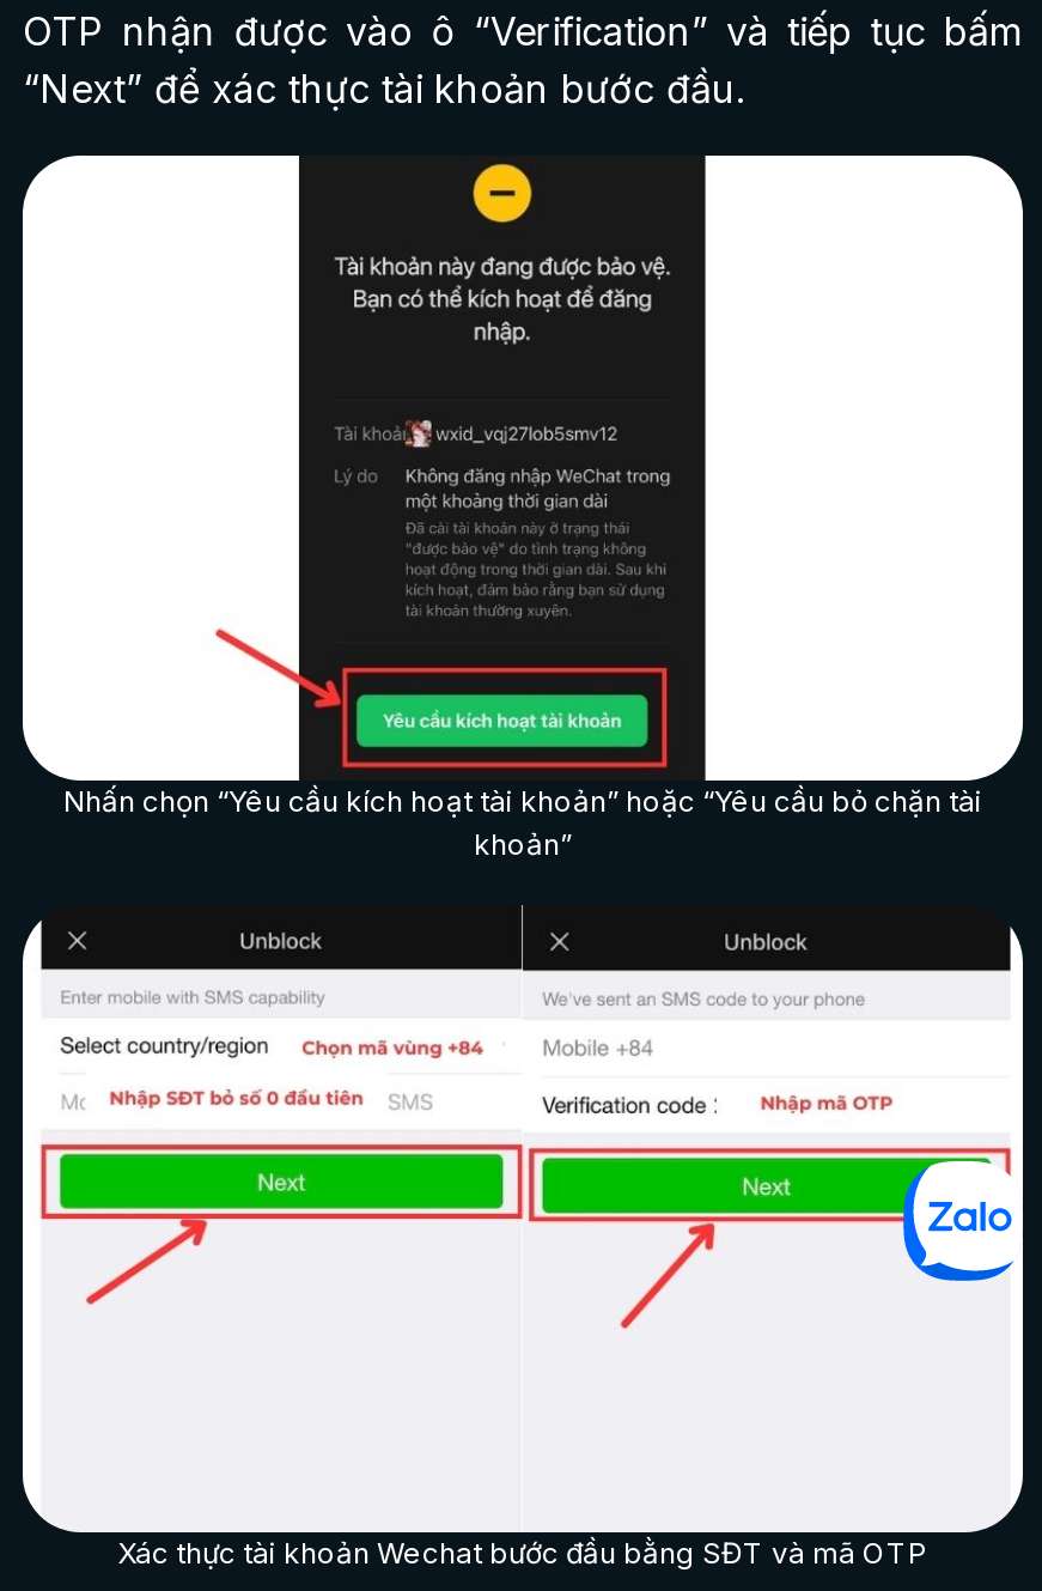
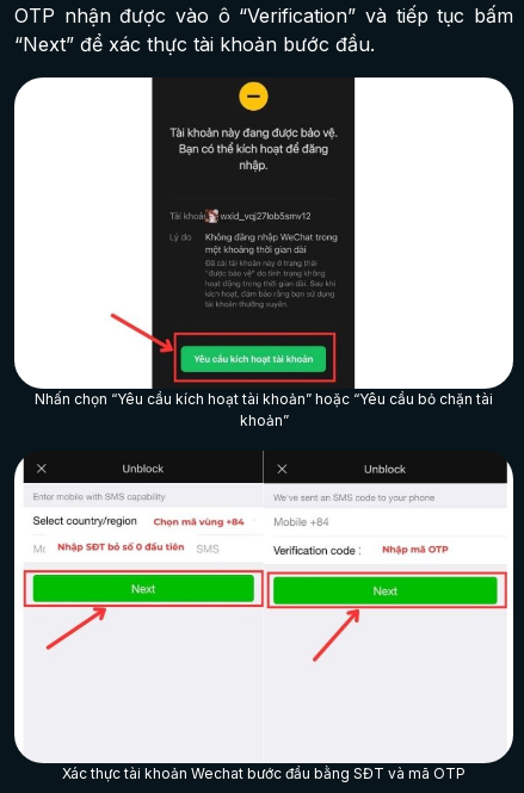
[901,1159,1013,1283] [image] -> [454,577,508,638] [image]

